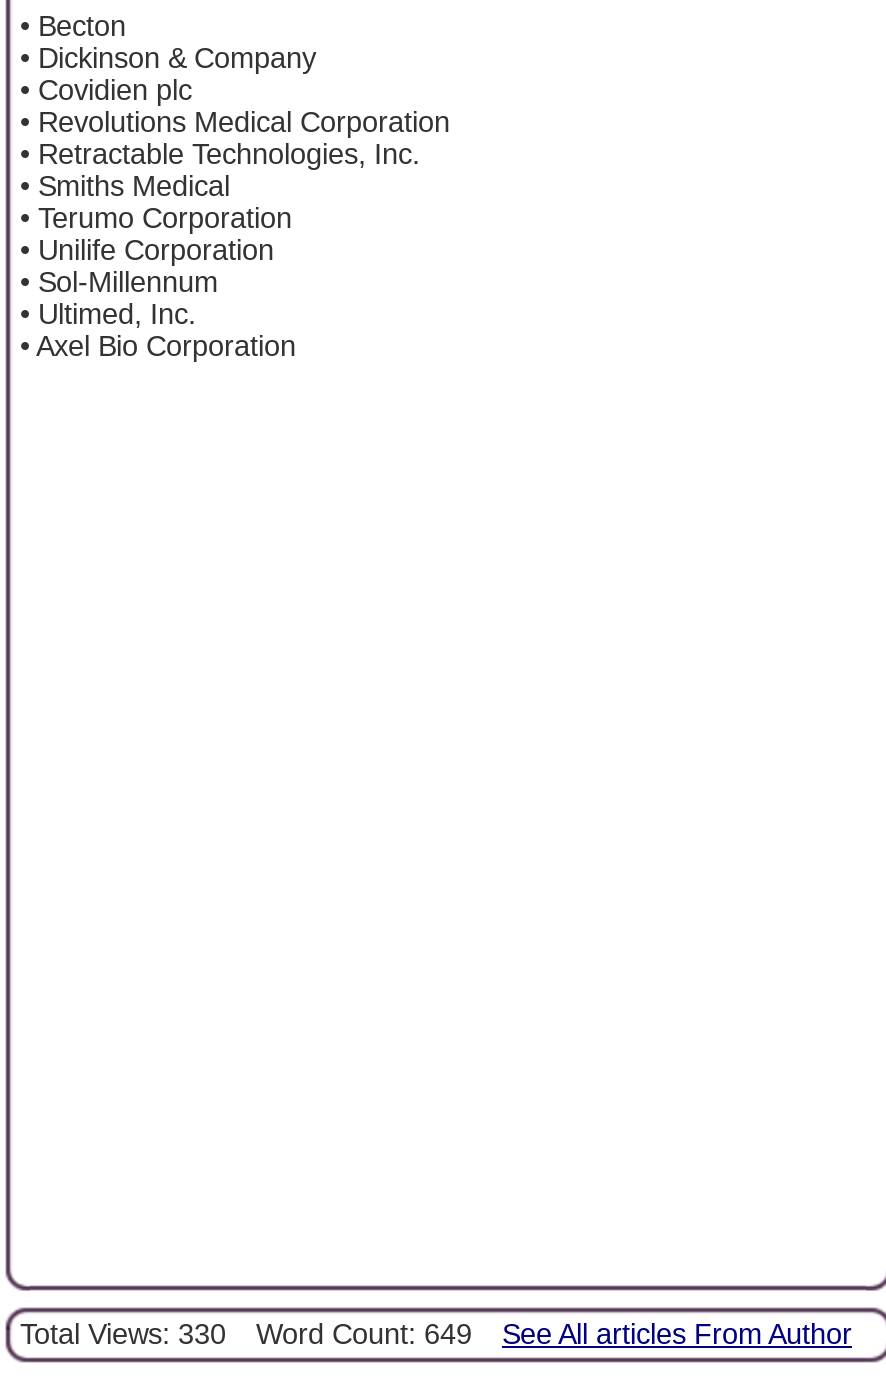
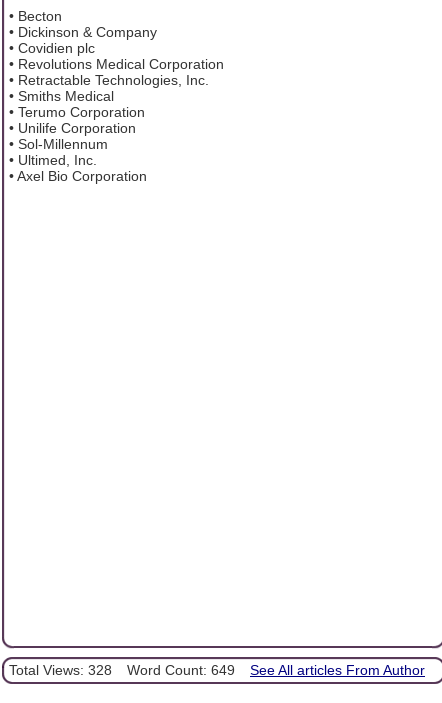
[20,1318,852,1350] Total Views: 330 Word Count: 649 See All articles From Author -> [9,662,425,678] Total Views: 328 Word Count: 649 See All articles From Author

